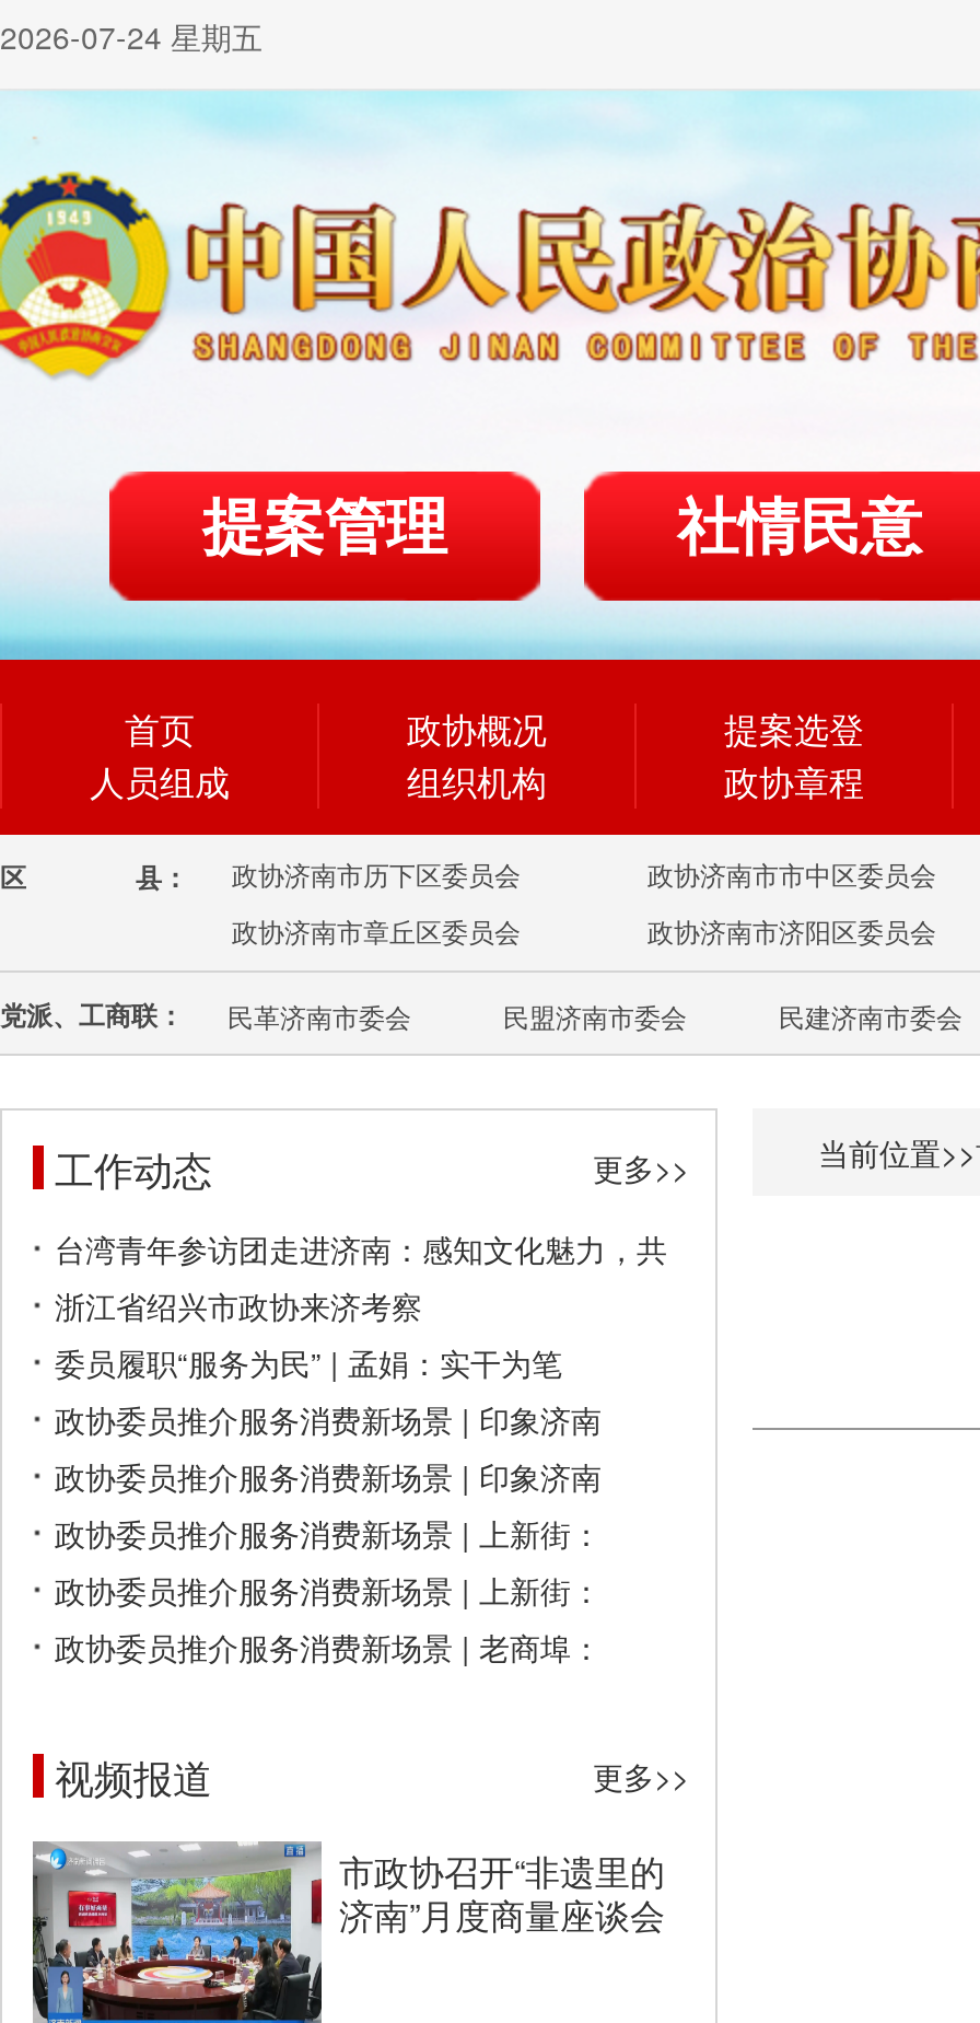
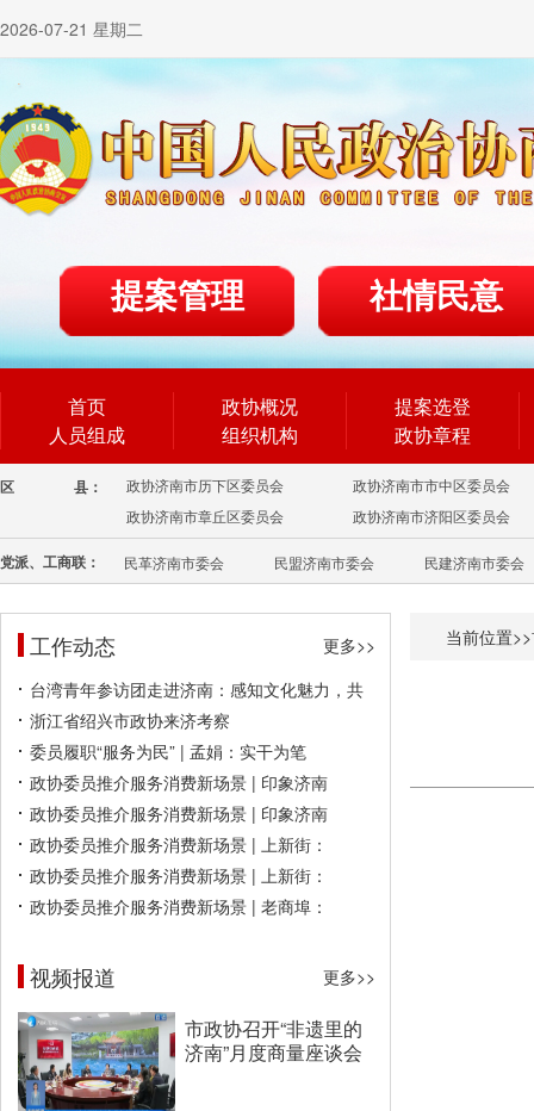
[0,14,262,58] 2026-07-24 星期五 -> [0,17,143,41] 2026-07-21 星期二

